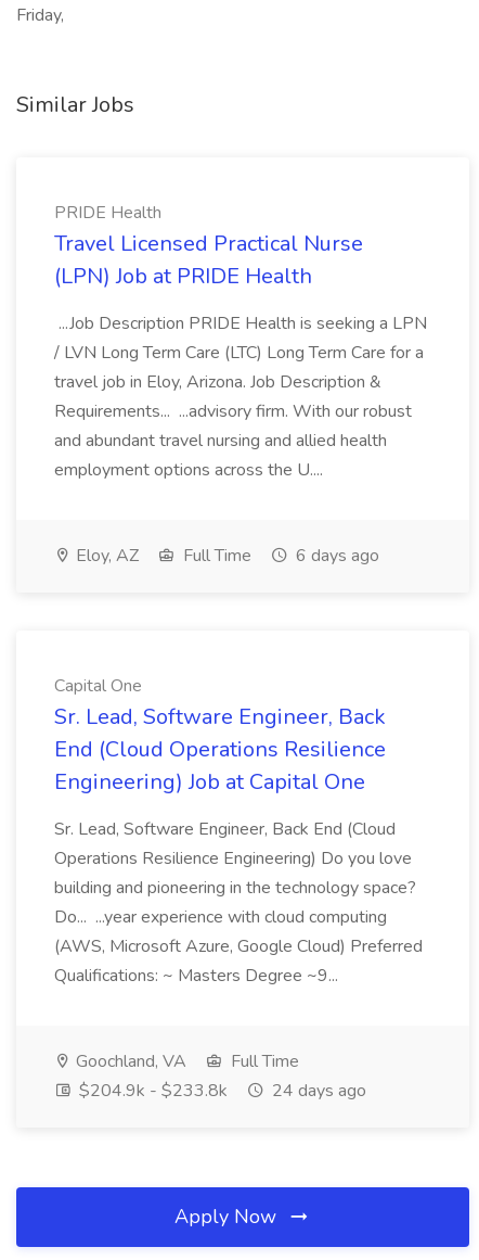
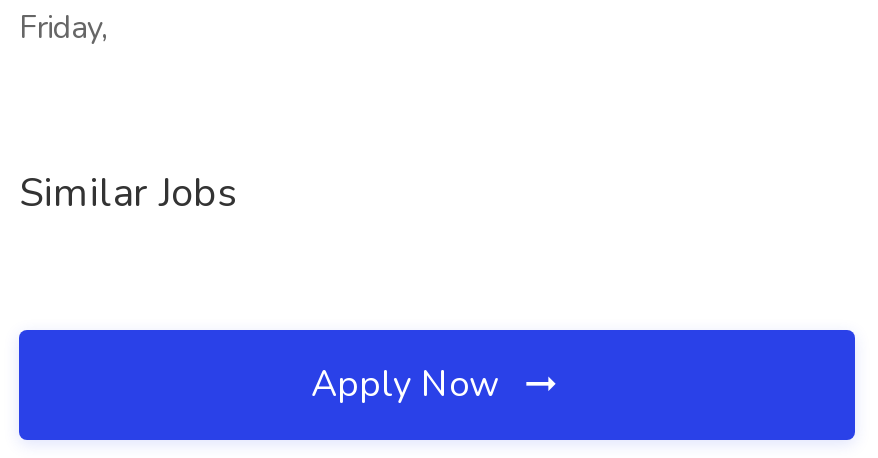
[54,201,427,482] PRIDE Health | Travel Licensed Practical Nurse | (LPN) Job at PRIDE Health | ...Job Description PRIDE Health is seeking a LPN | / LVN Long Term Care (LTC) Long Term Care for a | travel job in Eloy, Arizona. Job Description & | Requirements... ...advisory firm. With our robust | and abundant travel nursing and allied health | employment options across the U.... -> none
[72,544,379,568] Eloy, AZ | Full Time | 6 days ago -> none
[54,674,423,988] Capital One | Sr. Lead, Software Engineer, Back | End (Cloud Operations Resilience | Engineering) Job at Capital One | Sr. Lead, Software Engineer, Back End (Cloud | Operations Resilience Engineering) Do you love | building and pioneering in the technology space? | Do... ...year experience with cloud computing | (AWS, Microsoft Azure, Google Cloud) Preferred | Qualifications: ~ Masters Degree ~9... -> none
[72,1049,366,1103] Goochland, VA | Full Time | $204.9k - $233.8k | 24 days ago -> none

